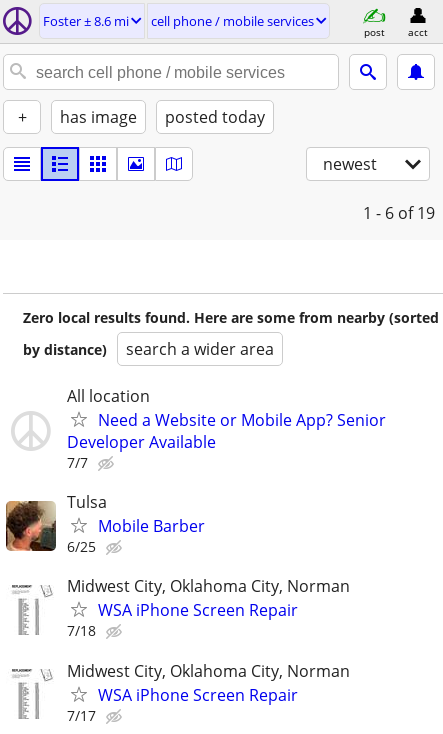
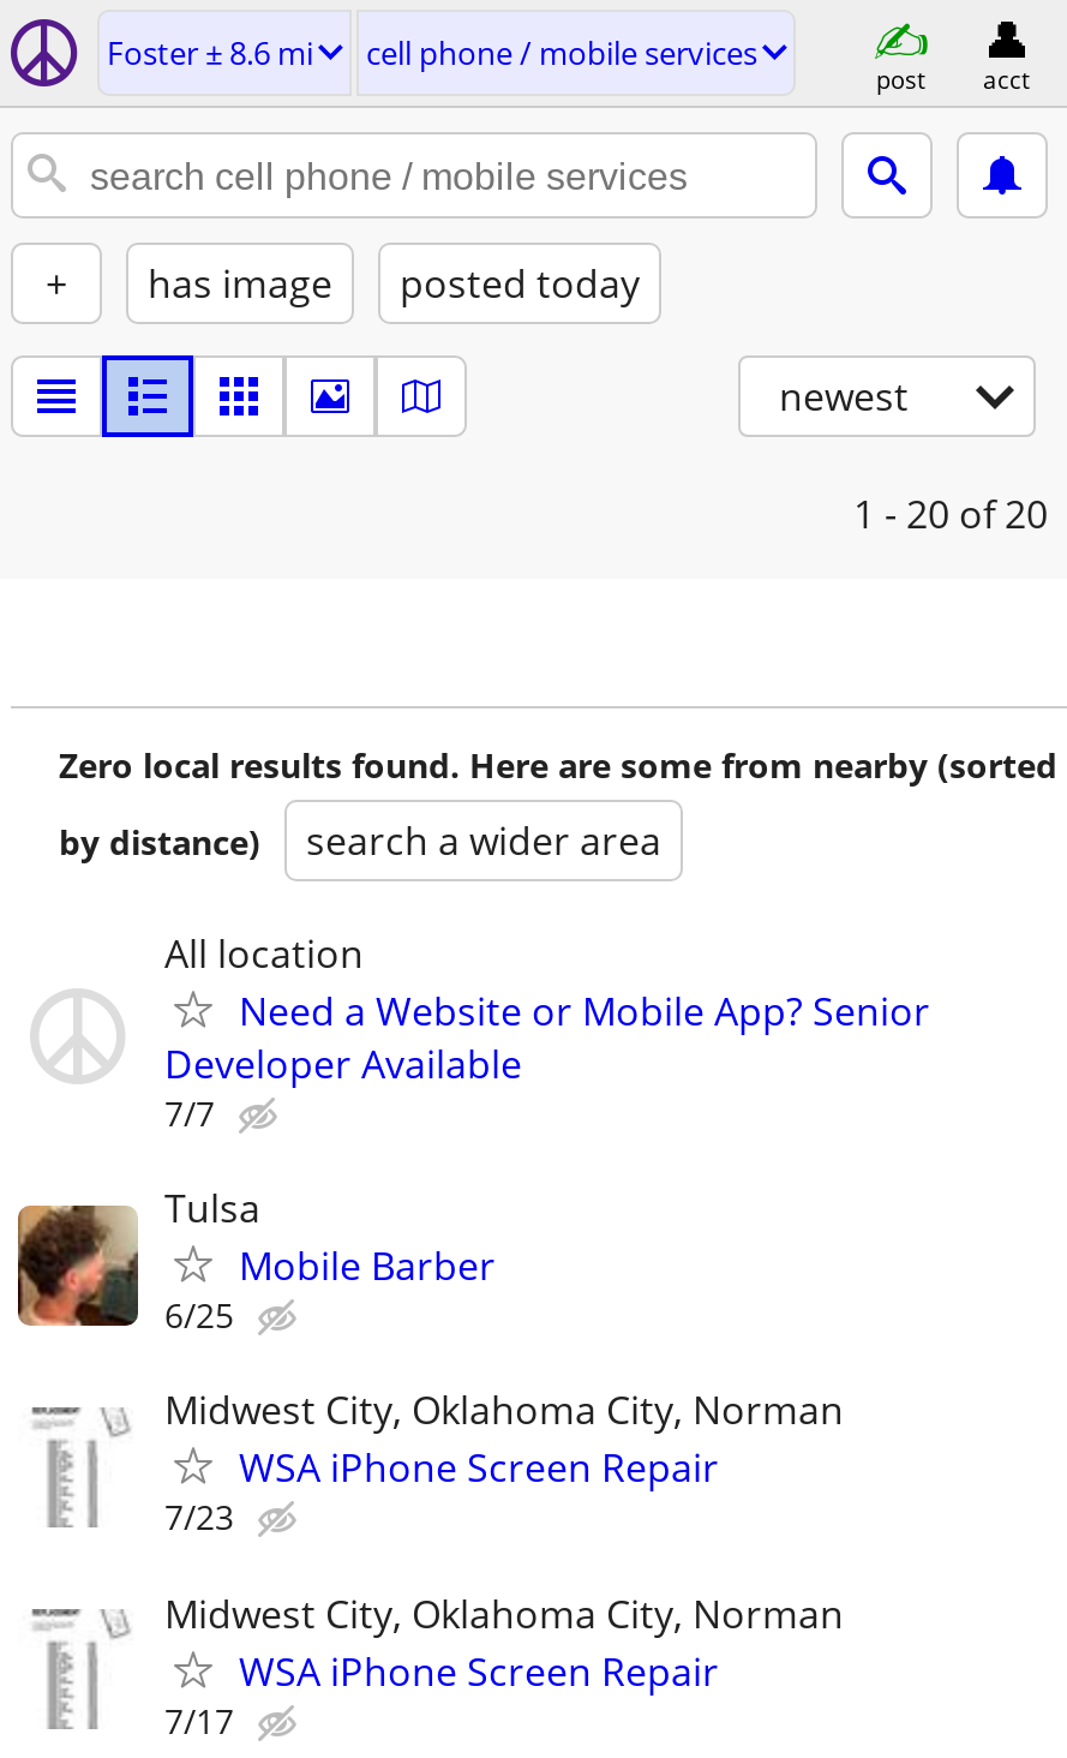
[363,202,435,224] 1 - 6 of 19 -> [853,488,1048,540] 1 - 20 of 20
[67,621,96,640] 7/18 -> [164,1495,234,1540] 7/23

